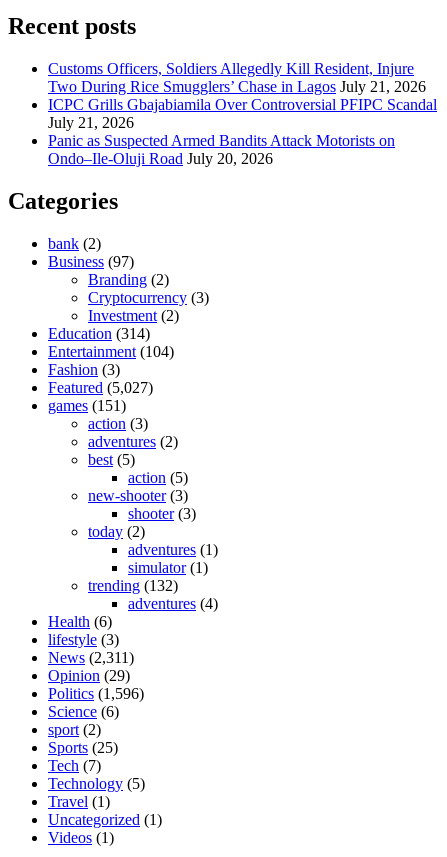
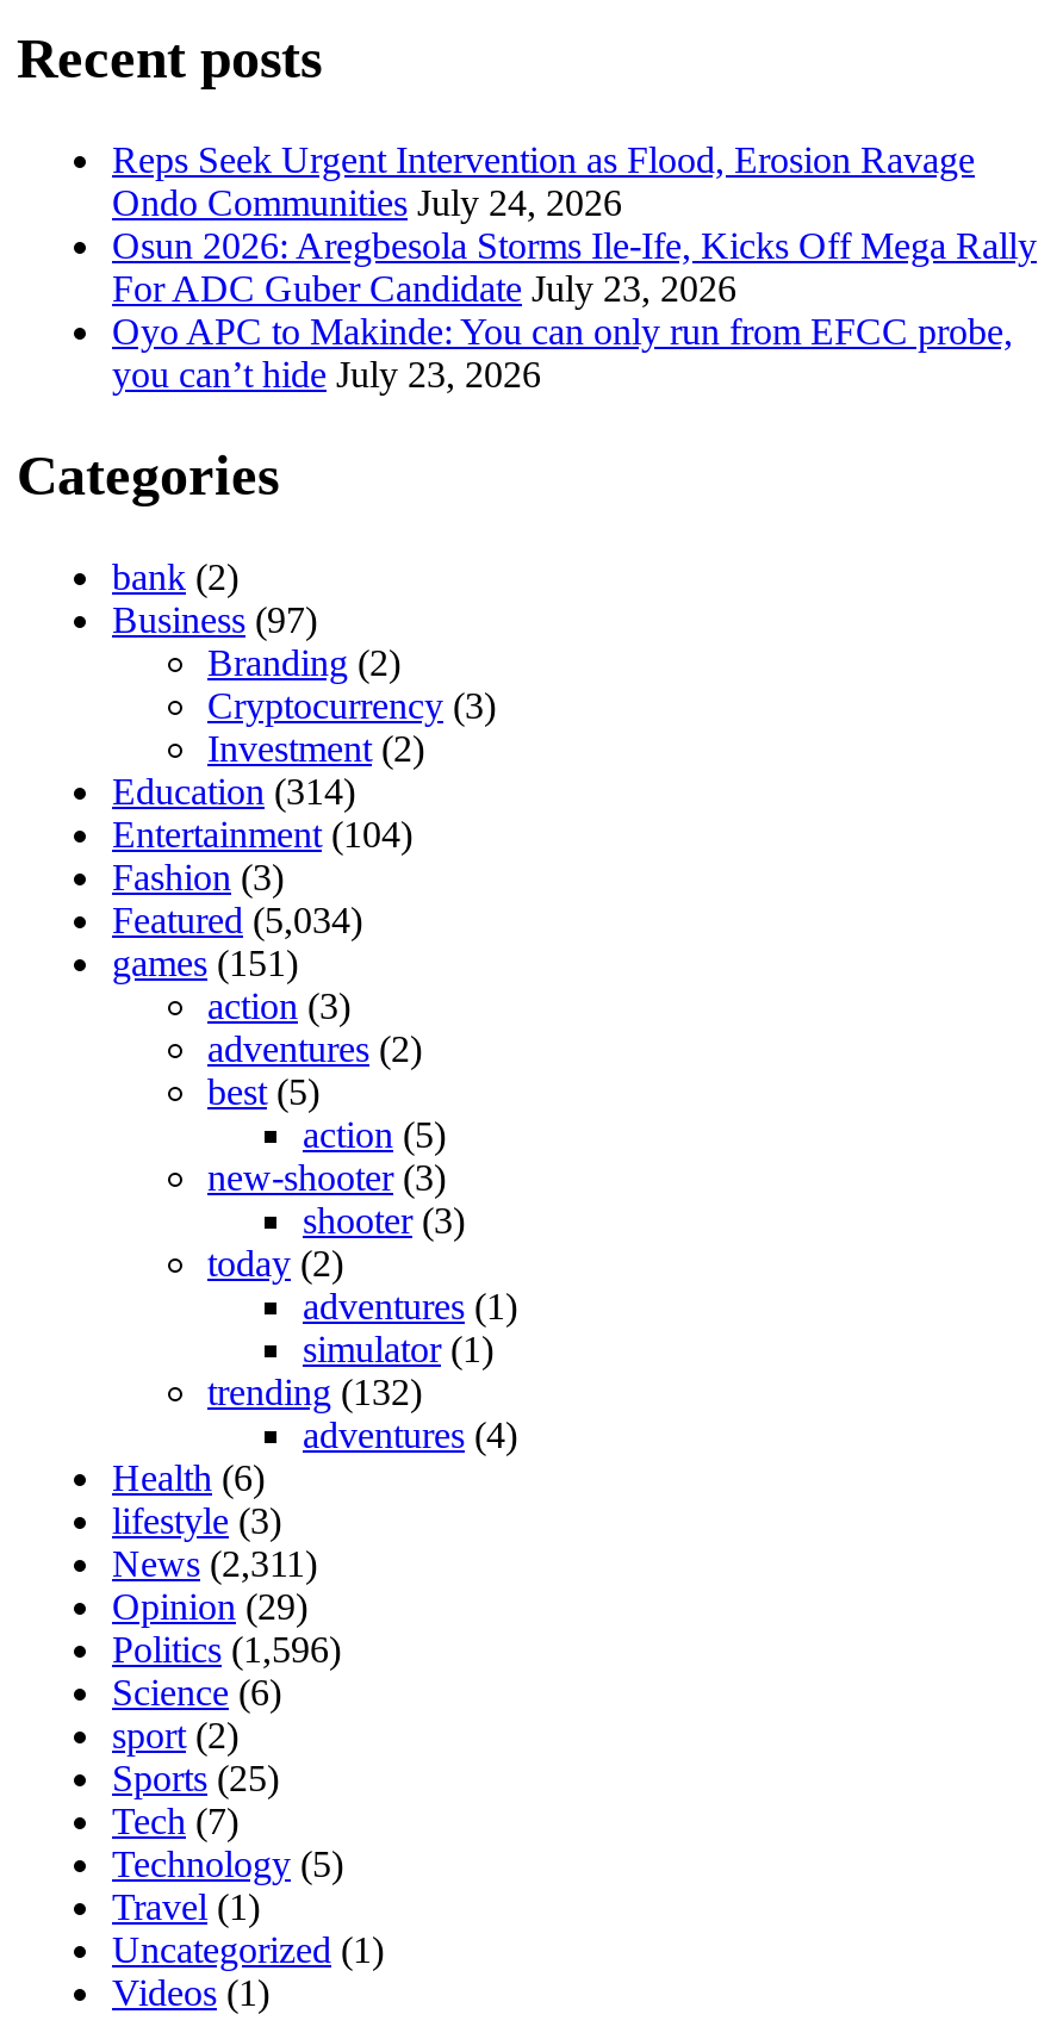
[48,60,437,167] Customs Officers, Soldiers Allegedly Kill Resident, Injure | Two During Rice Smugglers’ Chase in Lagos July 21, 2026 | ICPC Grills Gbajabiamila Over Controversial PFIPC Scandal | July 21, 2026 | Panic as Suspected Armed Bandits Attack Motorists on | Ondo–Ile-Oluji Road July 20, 2026 -> [112,139,1037,394] Reps Seek Urgent Intervention as Flood, Erosion Ravage | Ondo Communities July 24, 2026 | Osun 2026: Aregbesola Storms Ile-Ife, Kicks Off Mega Rally | For ADC Guber Candidate July 23, 2026 | Oyo APC to Makinde: You can only run from EFCC probe, | you can’t hide July 23, 2026
[48,379,153,396] Featured (5,027) -> [112,899,362,940] Featured (5,034)

